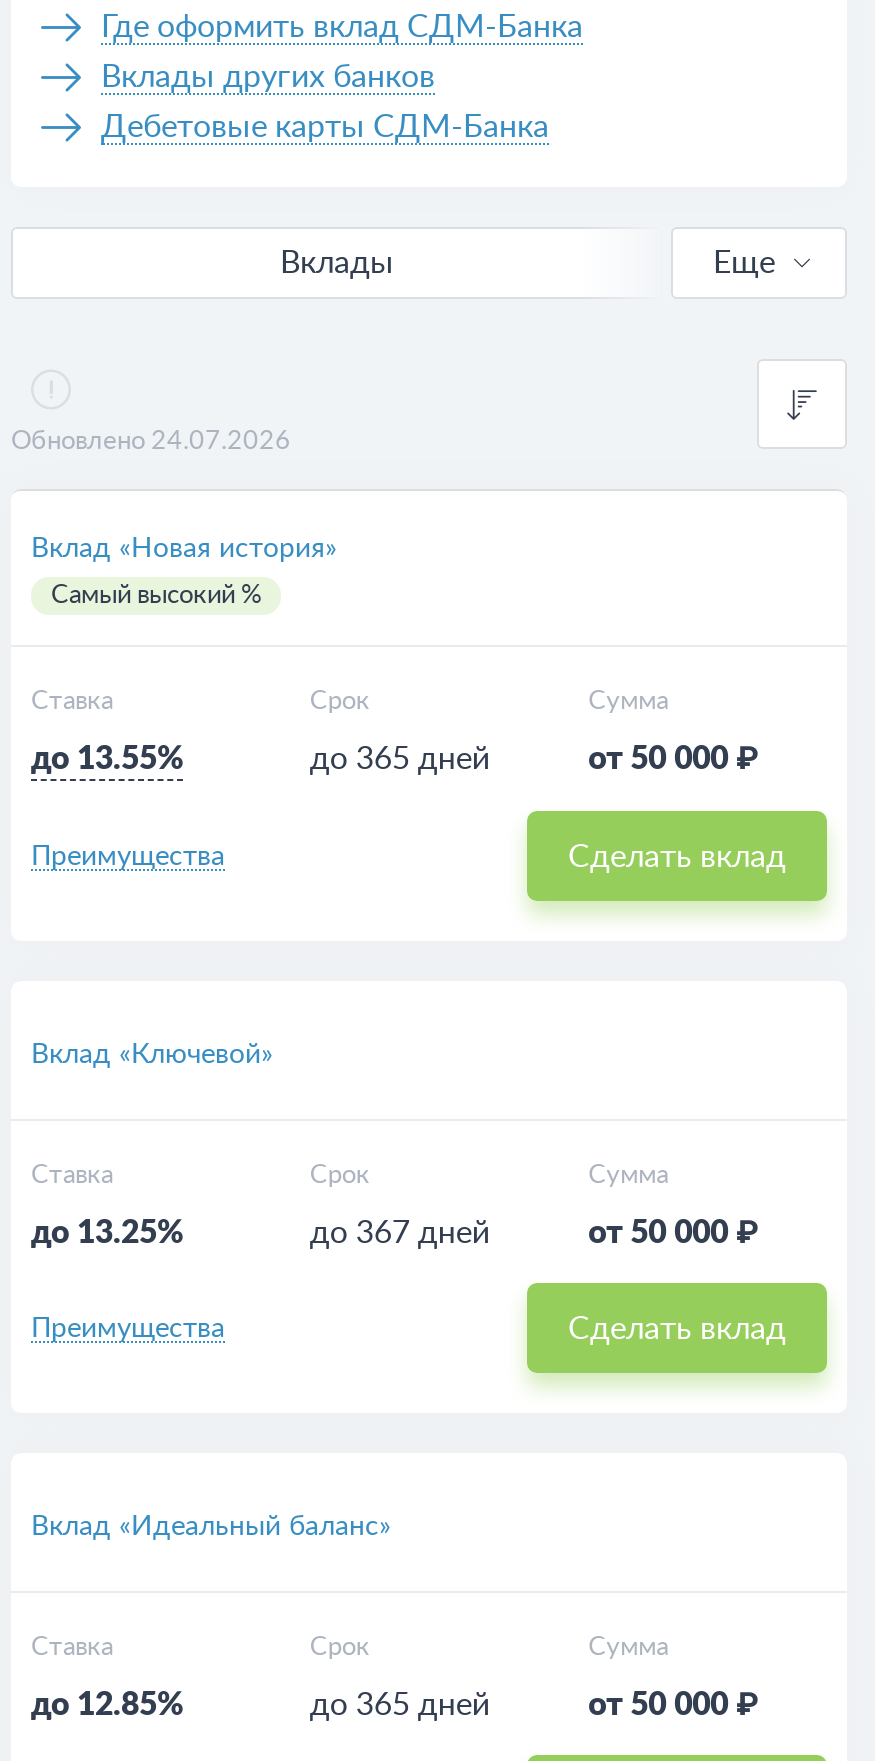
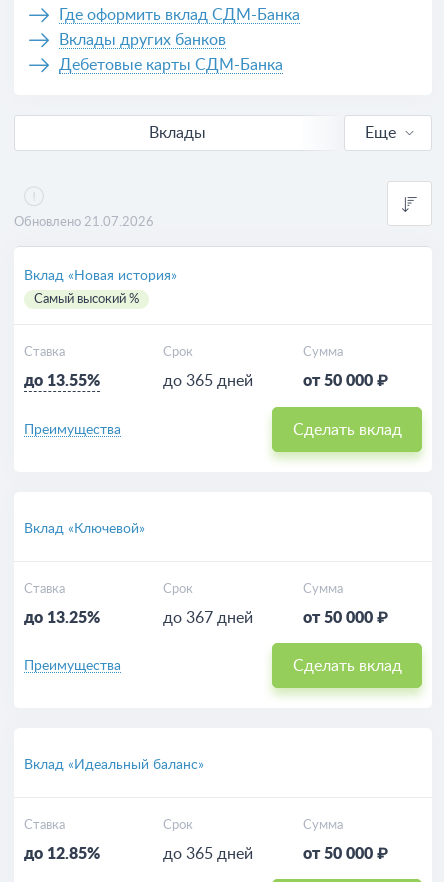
[11,429,291,455] Обновлено 24.07.2026 -> [14,216,154,229] Обновлено 21.07.2026

